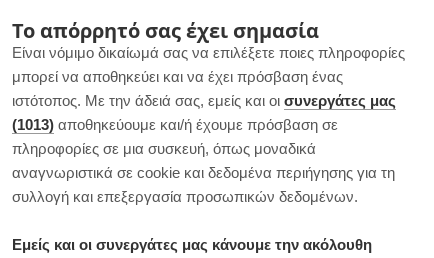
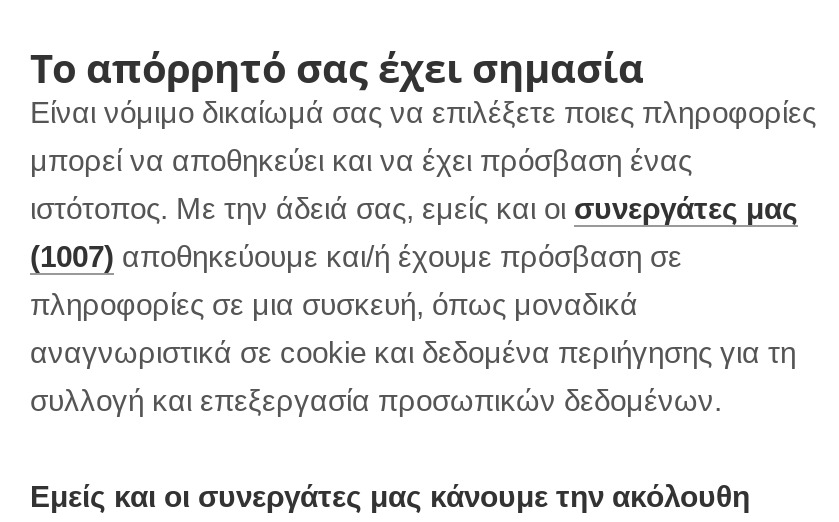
[12,116,338,133] (1013) αποθηκεύουμε και/ή έχουμε πρόσβαση σε -> [30,239,682,273] (1007) αποθηκεύουμε και/ή έχουμε πρόσβαση σε

